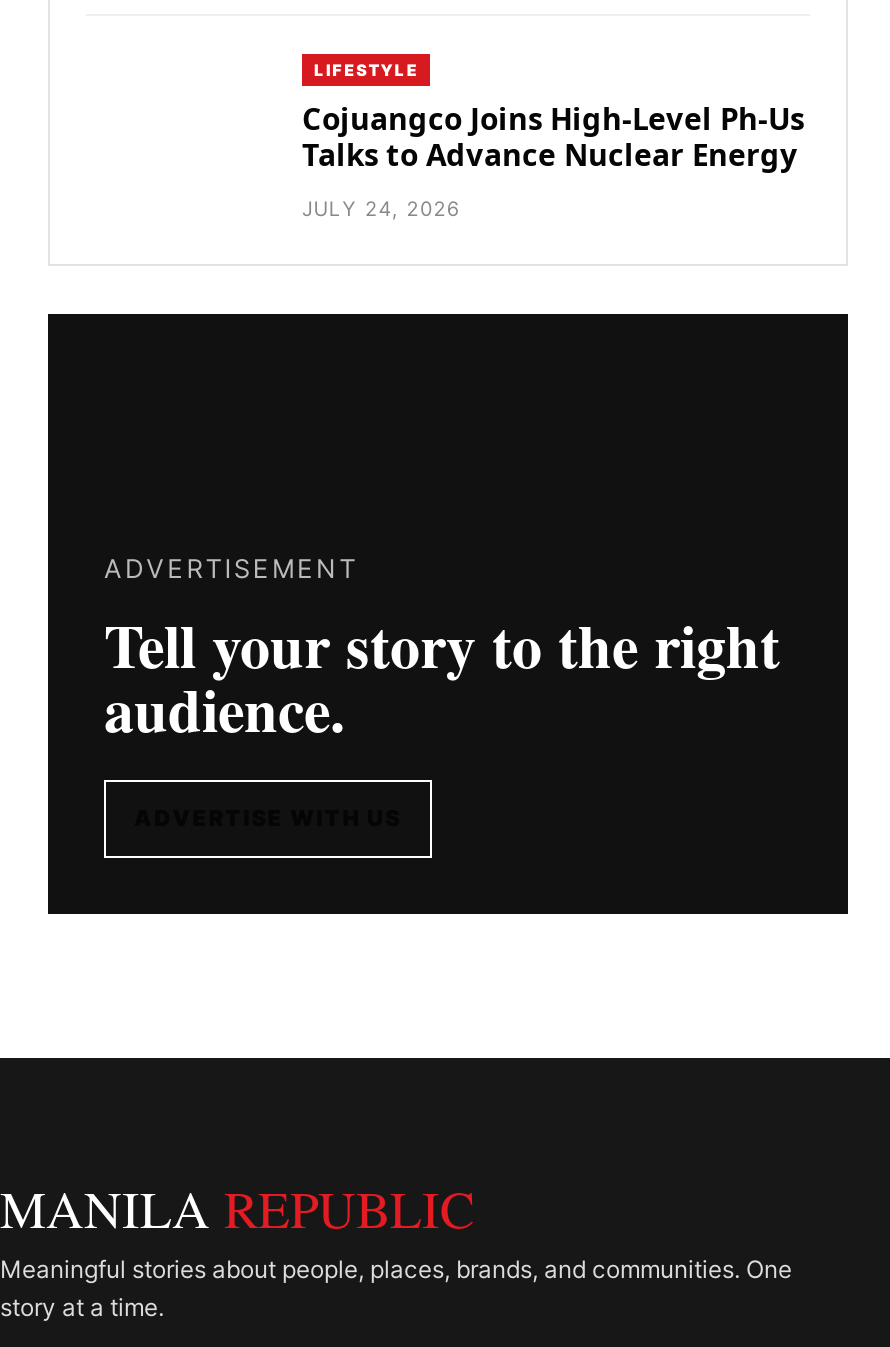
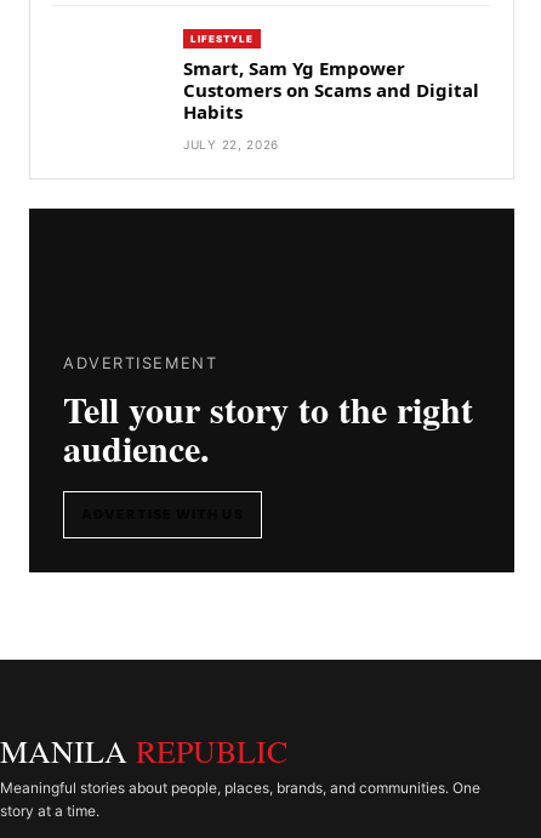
[302,98,804,174] Cojuangco Joins High-Level Ph-Us | Talks to Advance Nuclear Energy -> [183,56,479,124] Smart, Sam Yg Empower | Customers on Scams and Digital | Habits
[302,196,460,220] JULY 24, 2026 -> [183,137,279,152] JULY 22, 2026

